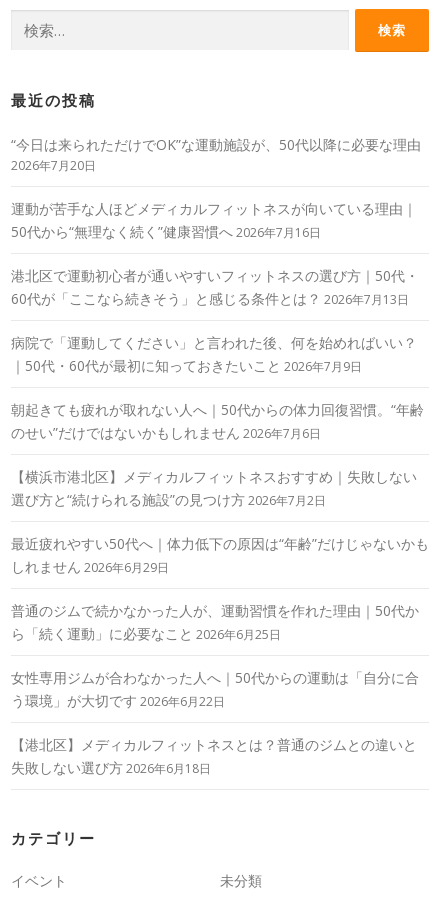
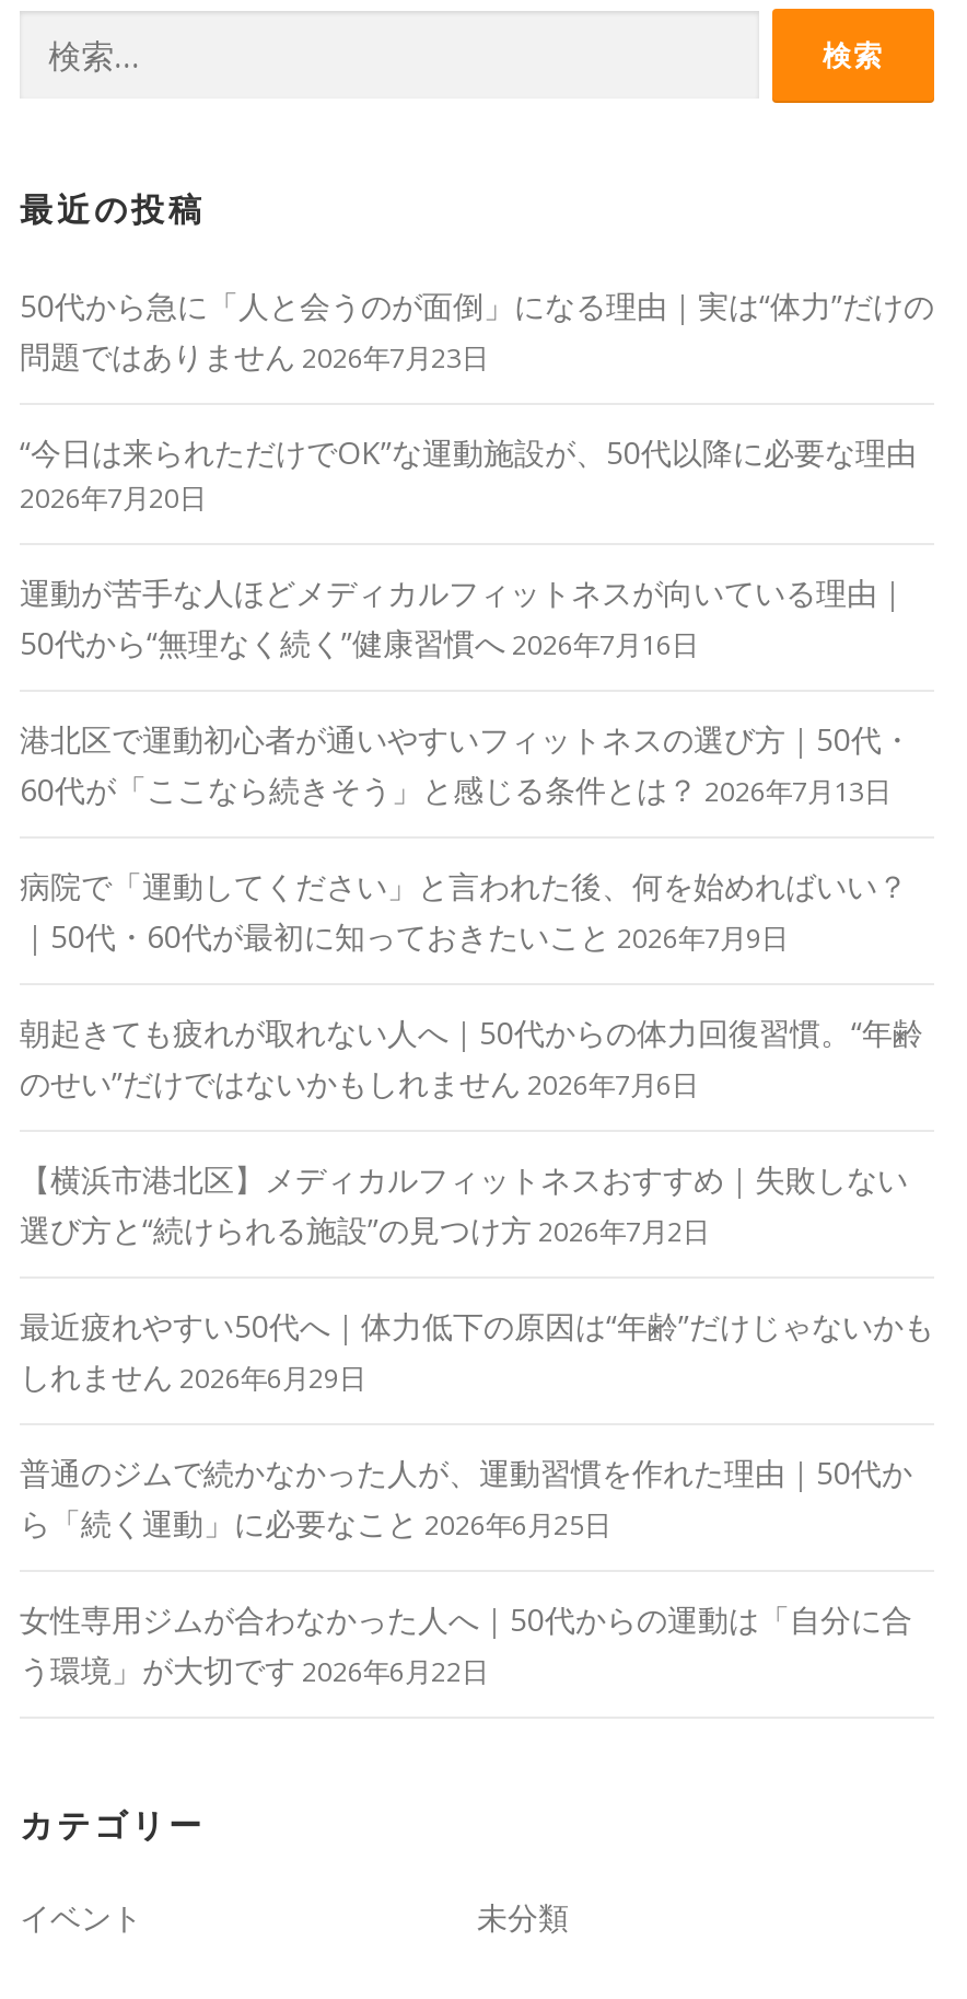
none -> [20,285,934,377] 50代から急に「人と会うのが面倒」になる理由｜実は“体力”だけの | 問題ではありません 2026年7月23日
moved [11,135,429,710] -> [20,432,934,1691]: “今日は来られただけでOK”な運動施設が、50代以降に必要な理由 | 2026年7月20日 | 運動が苦手な人ほどメディカルフィットネスが向いている理由｜ | ... | 女性専用ジムが合わなかった人へ｜50代からの運動は「自分に合 | う環境」が大切です 2026年6月22日
[11,735,417,777] 【港北区】メディカルフィットネスとは？普通のジムとの違いと | 失敗しない選び方 2026年6月18日 -> none

